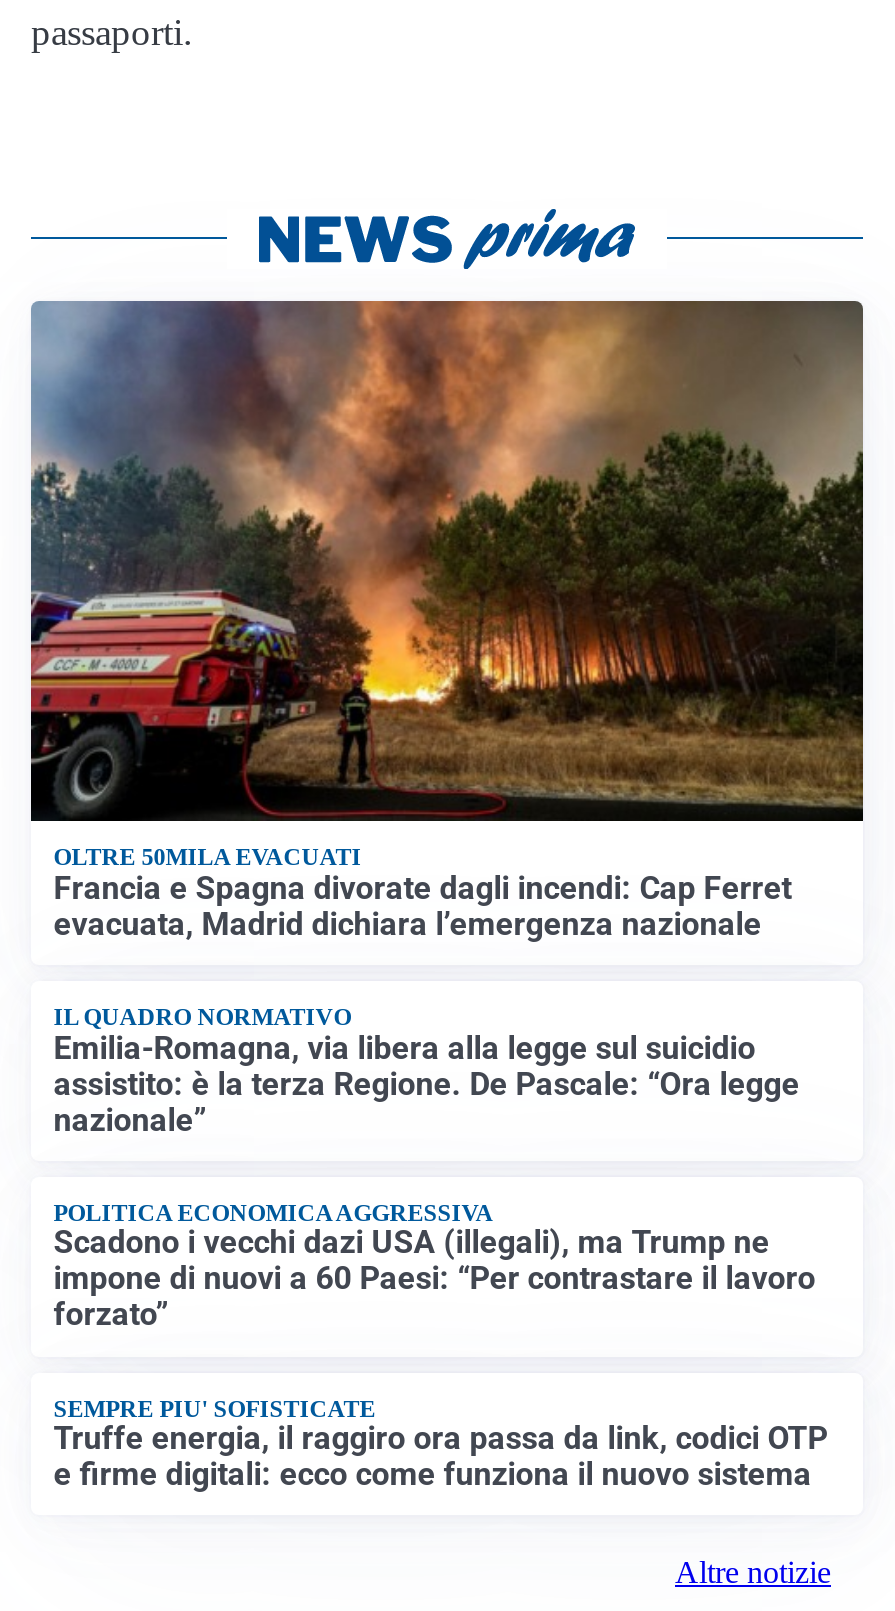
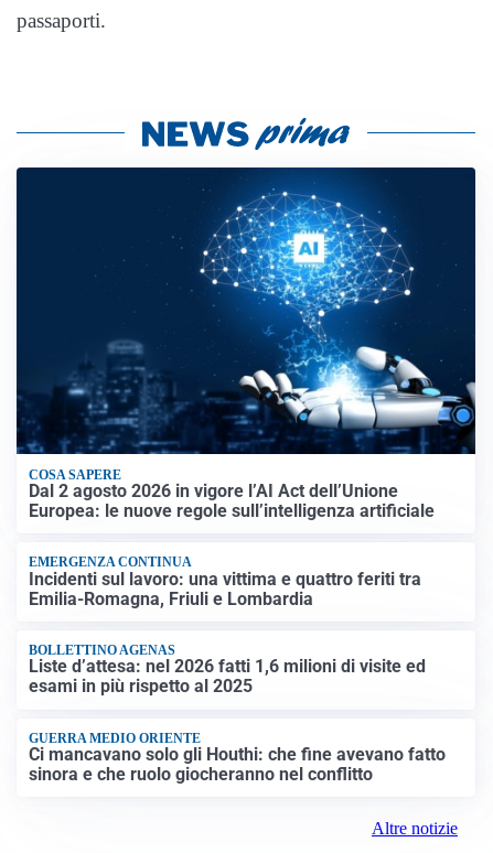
[29,299,865,943] [image] | OLTRE 50MILA EVACUATI | Francia e Spagna divorate dagli incendi: Cap Ferret | evacuata, Madrid dichiara l’emergenza nazionale -> [15,166,476,521] [image] | COSA SAPERE | Dal 2 agosto 2026 in vigore l’AI Act dell’Unione | Europea: le nuove regole sull’intelligenza artificiale
[53,1004,799,1138] IL QUADRO NORMATIVO | Emilia-Romagna, via libera alla legge sul suicidio | assistito: è la terza Regione. De Pascale: “Ora legge | nazionale” -> [29,555,422,609] EMERGENZA CONTINUA | Incidenti sul lavoro: una vittima e quattro feriti tra | Emilia-Romagna, Friuli e Lombardia
[53,1199,815,1334] POLITICA ECONOMICA AGGRESSIVA | Scadono i vecchi dazi USA (illegali), ma Trump ne | impone di nuovi a 60 Paesi: “Per contrastare il lavoro | forzato” -> [29,643,426,697] BOLLETTINO AGENAS | Liste d’attesa: nel 2026 fatti 1,6 milioni di visite ed | esami in più rispetto al 2025
[53,1395,827,1493] SEMPRE PIU' SOFISTICATE | Truffe energia, il raggiro ora passa da link, codici OTP | e firme digitali: ecco come funziona il nuovo sistema -> [29,730,446,785] GUERRA MEDIO ORIENTE | Ci mancavano solo gli Houthi: che fine avevano fatto | sinora e che ruolo giocheranno nel conflitto

